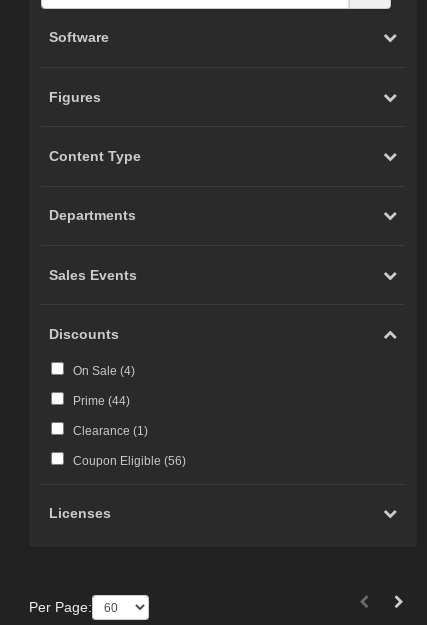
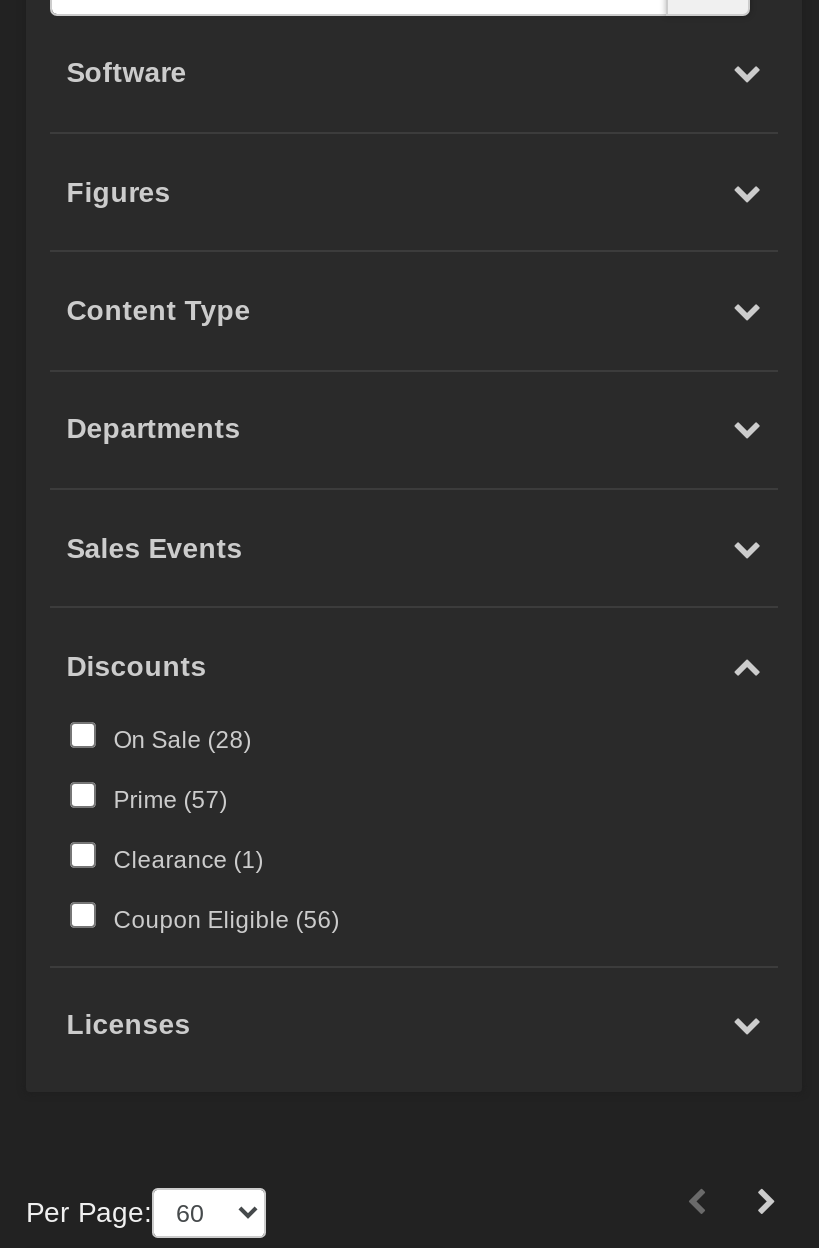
[73,364,135,378] On Sale (4) -> [114,725,252,753] On Sale (28)
[73,394,130,408] Prime (44) -> [114,785,228,813] Prime (57)

